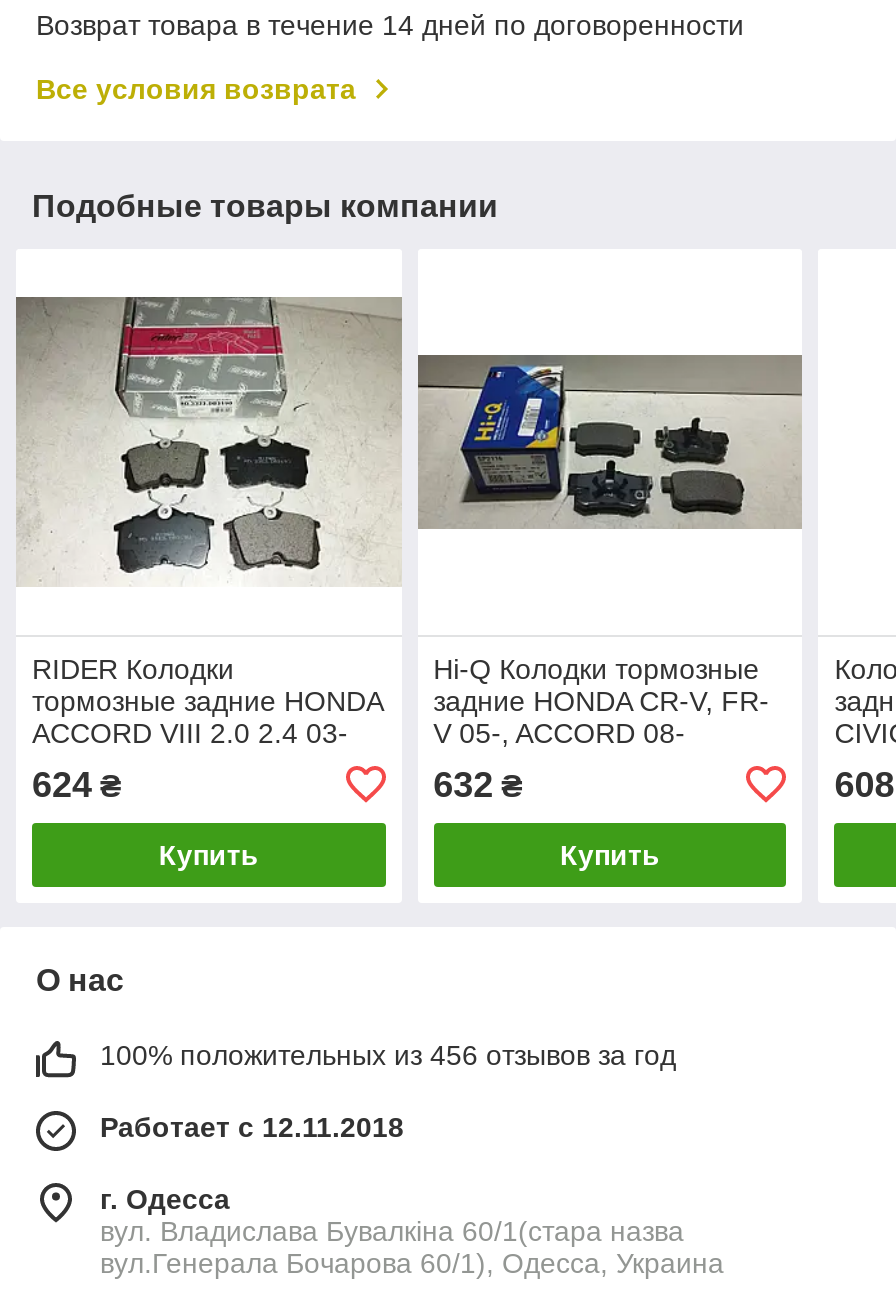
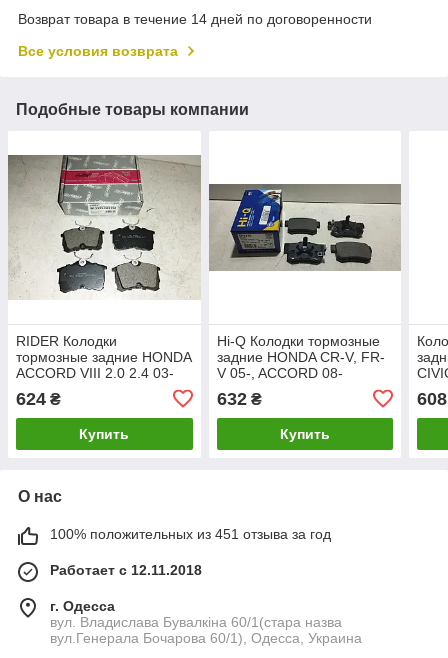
[100,1039,676,1071] 100% положительных из 456 отзывов за год -> [50,526,331,542] 100% положительных из 451 отзыва за год

